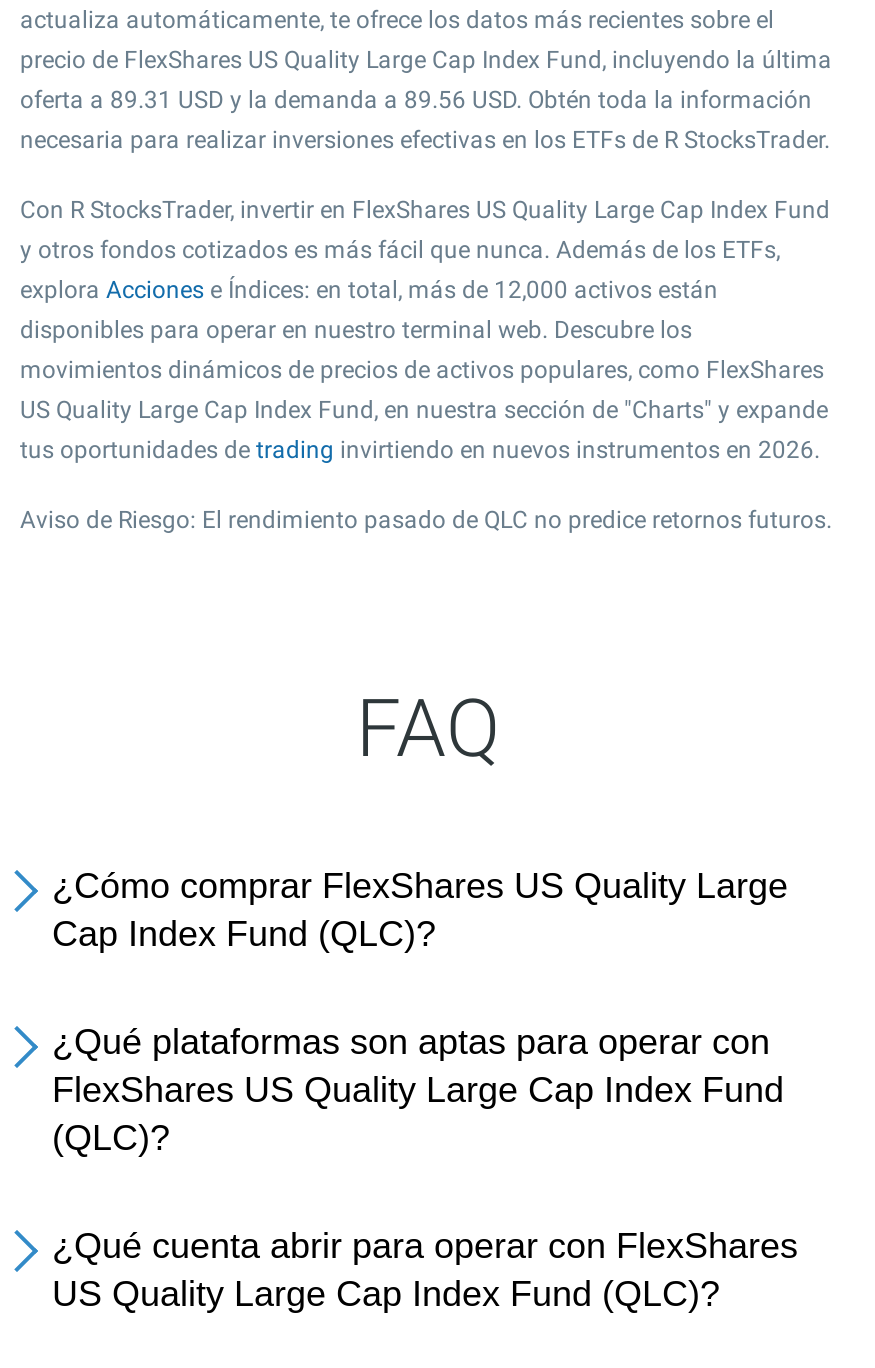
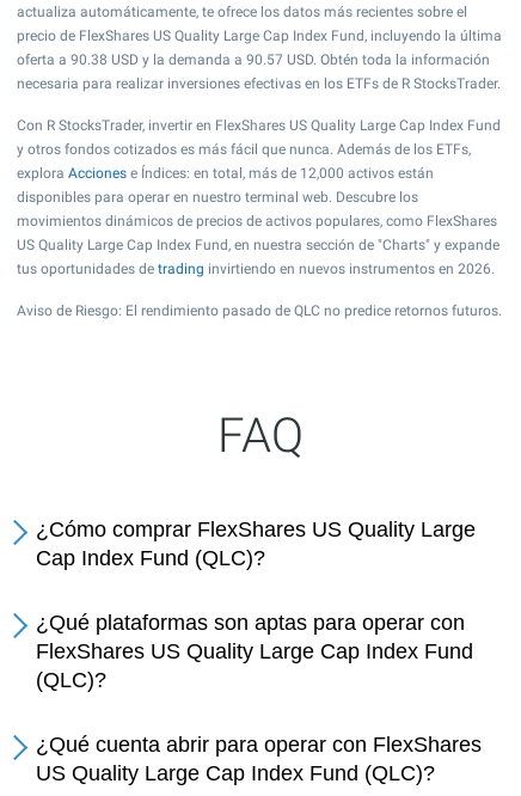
[20,86,812,114] oferta a 89.31 USD y la demanda a 89.56 USD. Obtén toda la información -> [17,51,490,68] oferta a 90.38 USD y la demanda a 90.57 USD. Obtén toda la información

